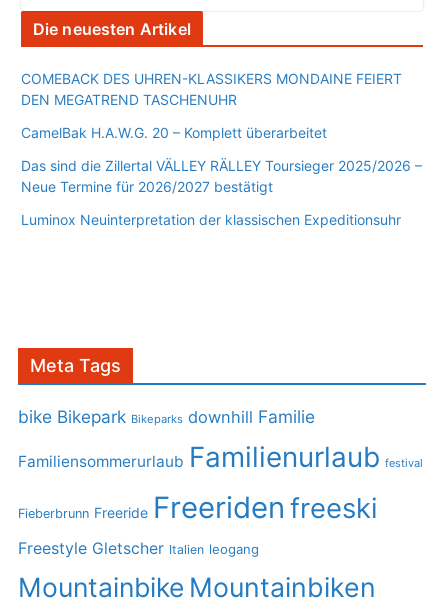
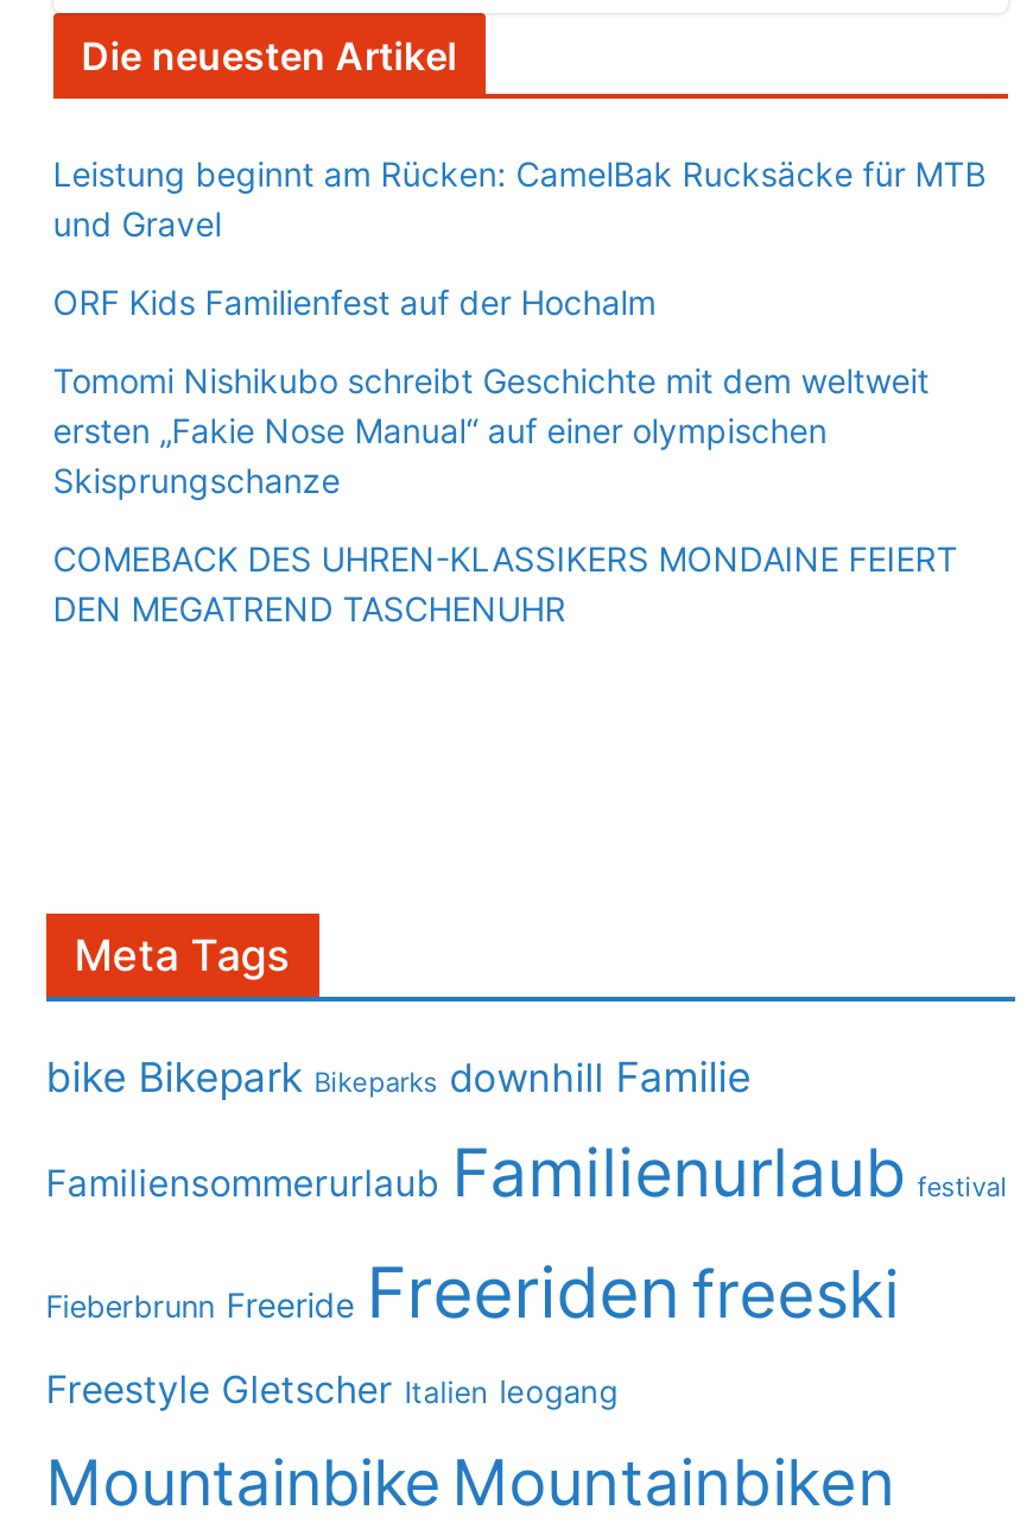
none -> [53,152,986,499] Leistung beginnt am Rücken: CamelBak Rucksäcke für MTB | und Gravel | ORF Kids Familienfest auf der Hochalm | Tomomi Nishikubo schreibt Geschichte mit dem weltweit | ersten „Fakie Nose Manual“ auf einer olympischen | Skisprungschanze
moved [21,70,402,108] -> [53,537,957,627]: COMEBACK DES UHREN-KLASSIKERS MONDAINE FEIERT | DEN MEGATREND TASCHENUHR
[21,124,422,228] CamelBak H.A.W.G. 20 – Komplett überarbeitet | Das sind die Zillertal VÄLLEY RÄLLEY Toursieger 2025/2026 – | Neue Termine für 2026/2027 bestätigt | Luminox Neuinterpretation der klassischen Expeditionsuhr -> none

